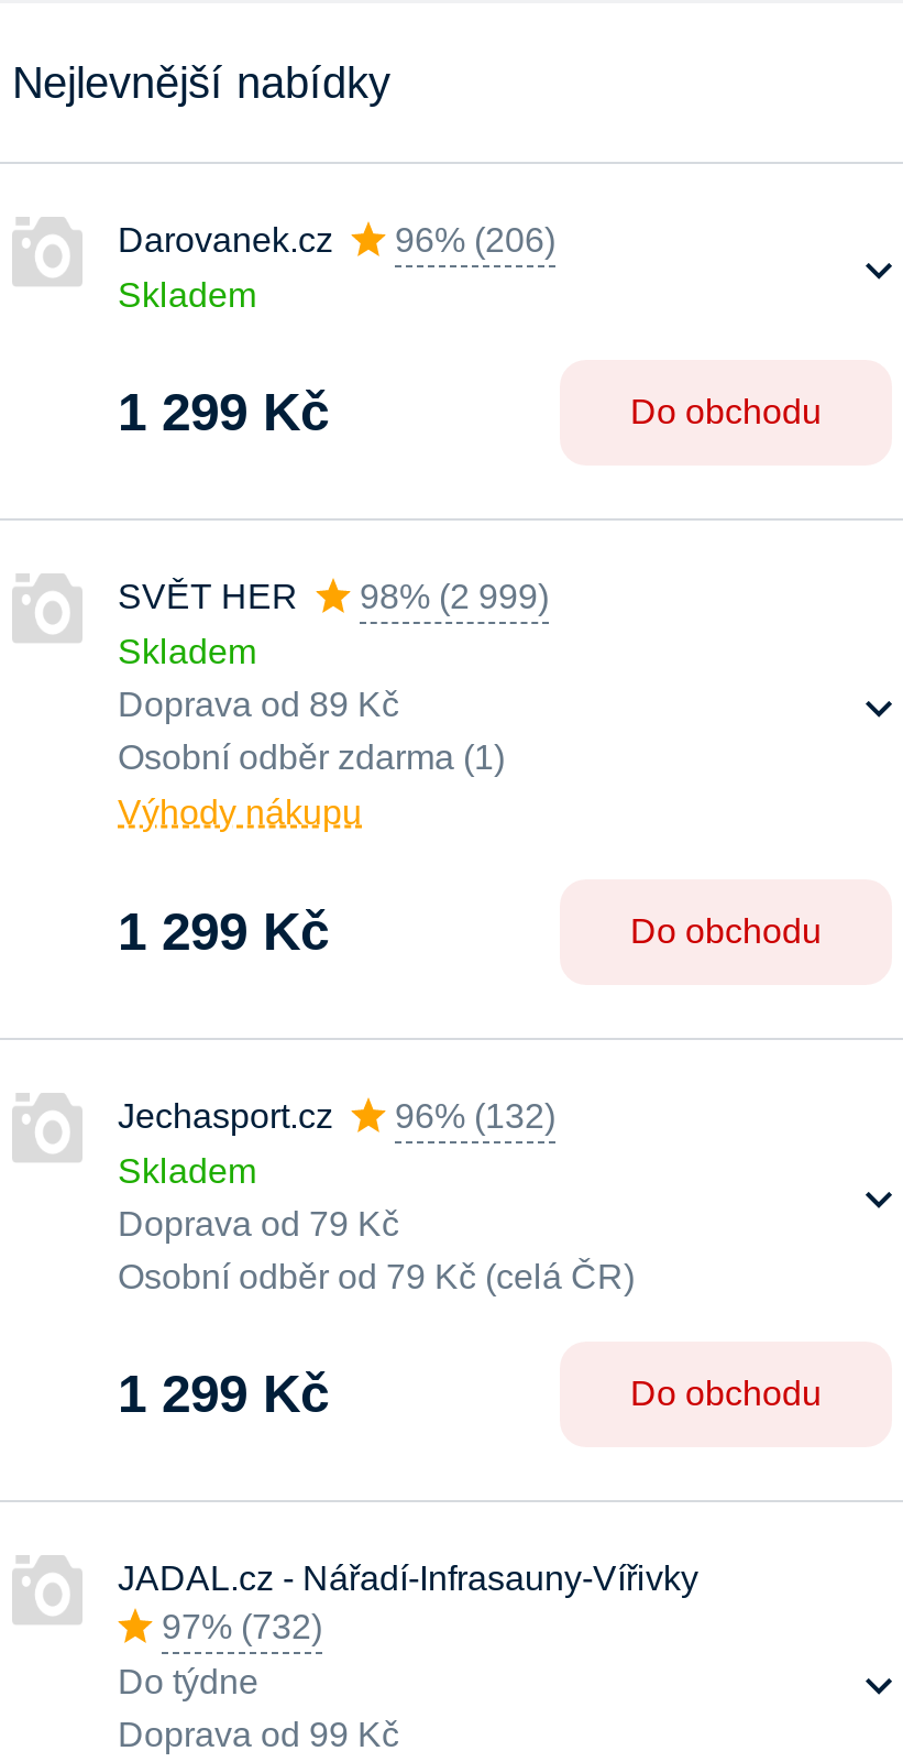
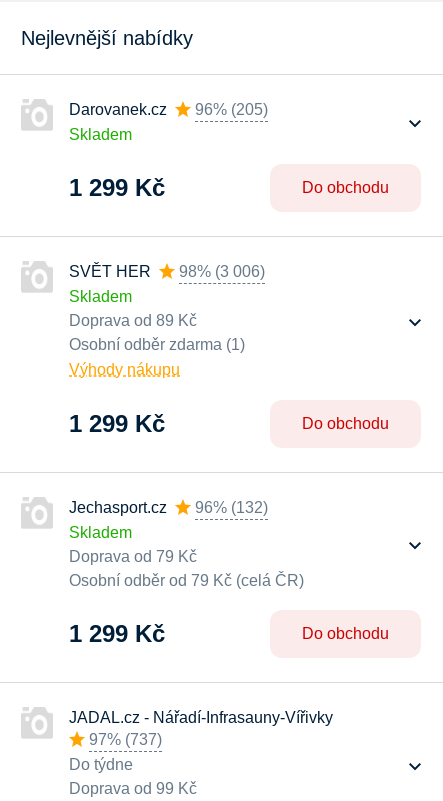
[118,221,555,259] Darovanek.cz 96% (206) -> [69,101,268,118] Darovanek.cz 96% (205)
[118,578,549,615] SVĚT HER 98% (2 999) -> [69,263,265,280] SVĚT HER 98% (3 006)
[162,1608,322,1645] 97% (732) -> [89,731,162,748] 97% (737)

